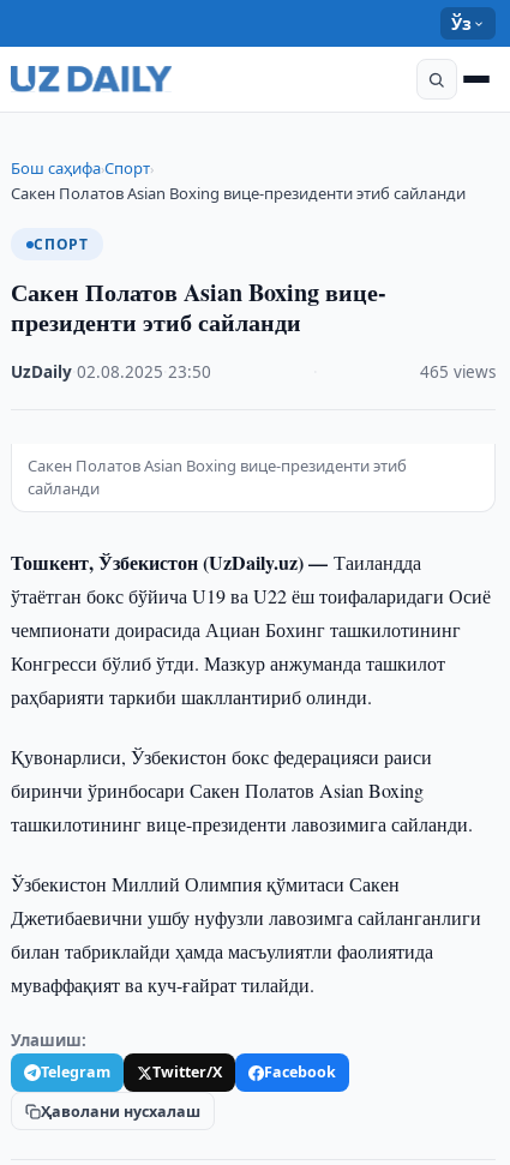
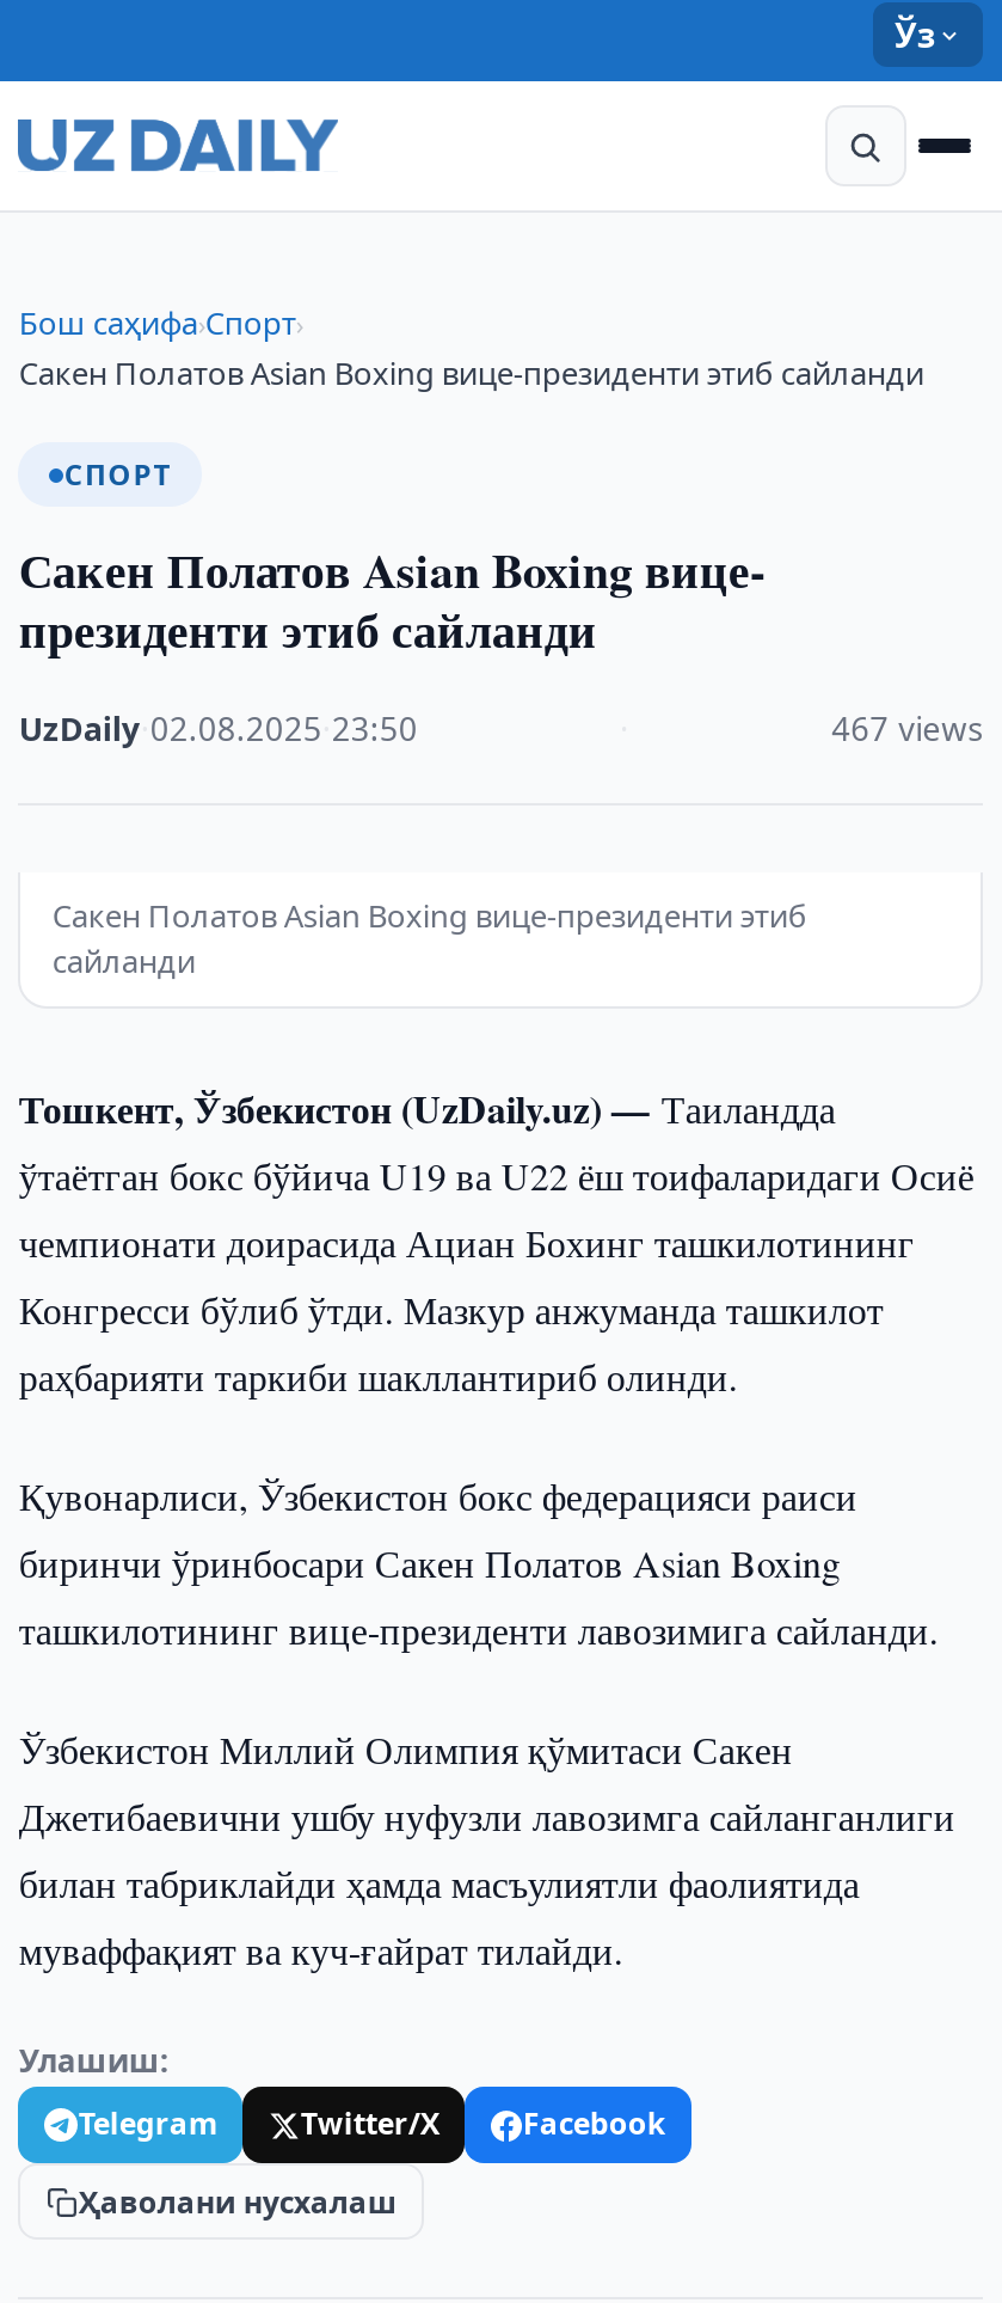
[420,361,495,383] 465 views -> [831,708,982,751] 467 views

